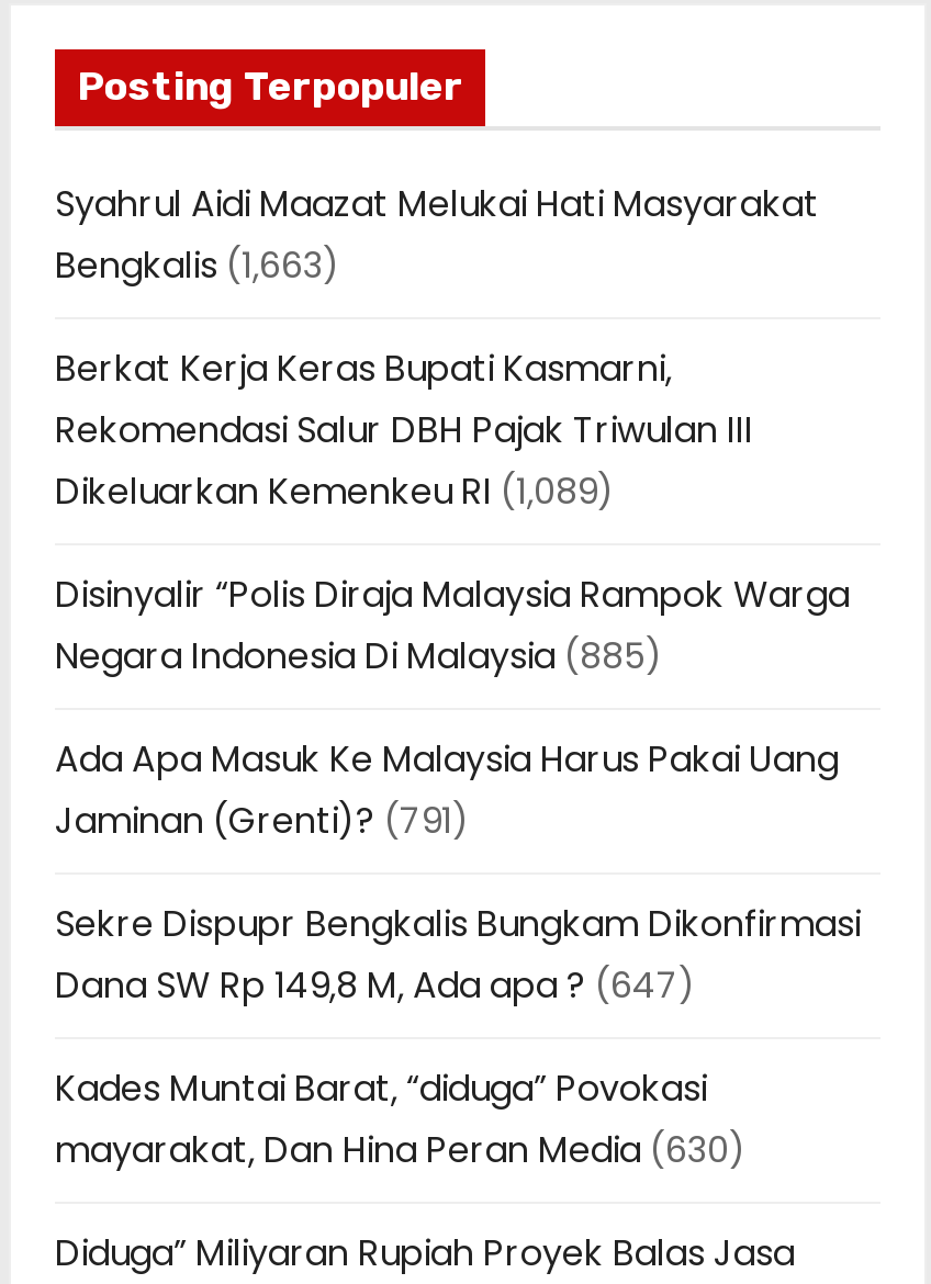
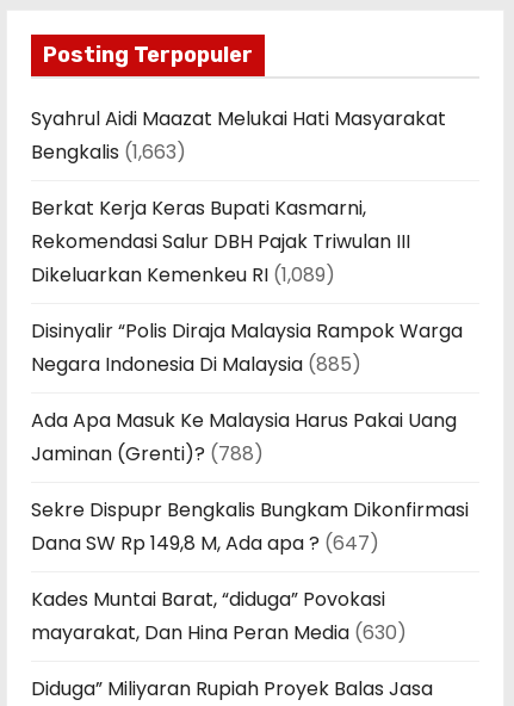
[55,794,470,845] Jaminan (Grenti)? (791) -> [31,440,264,467] Jaminan (Grenti)? (788)

